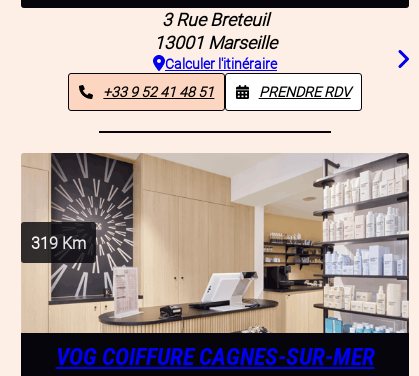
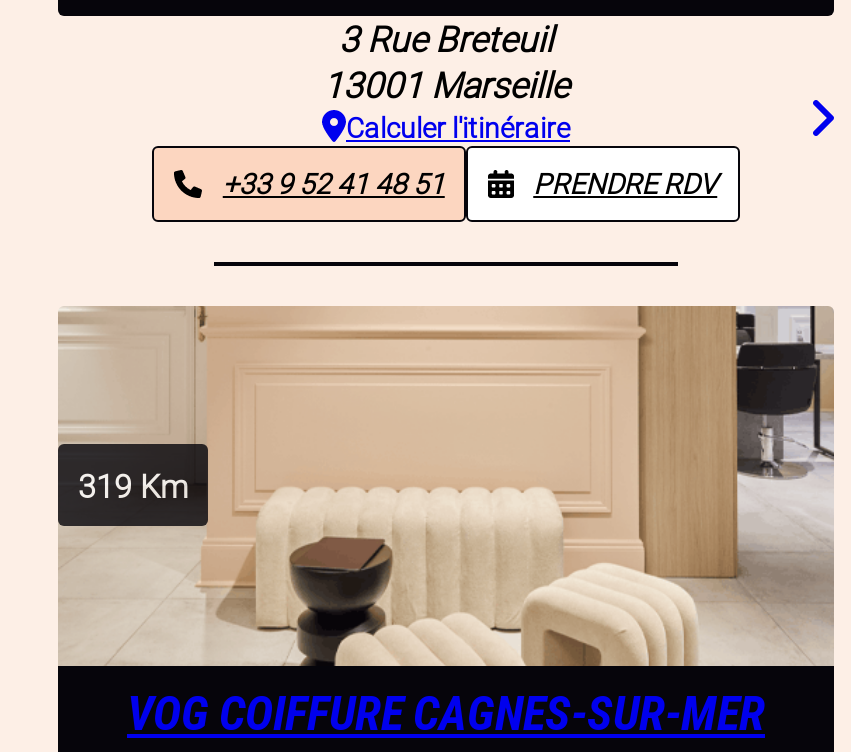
[40,153,410,334] [image] -> [96,306,836,668] [image]

